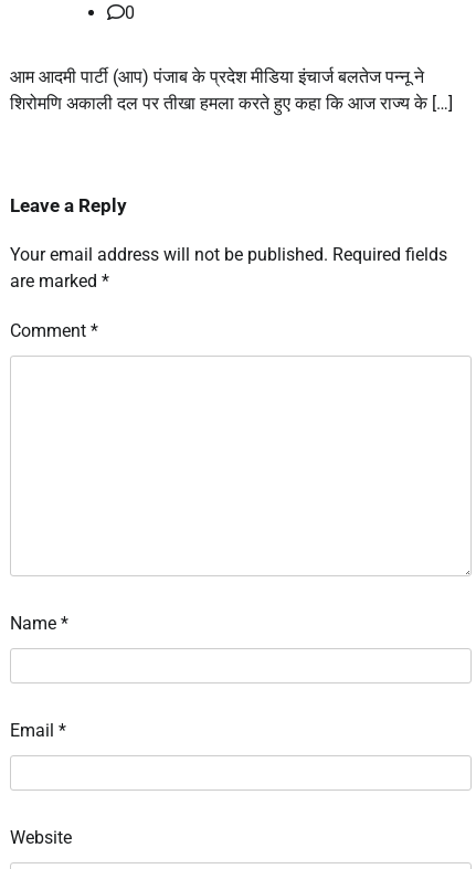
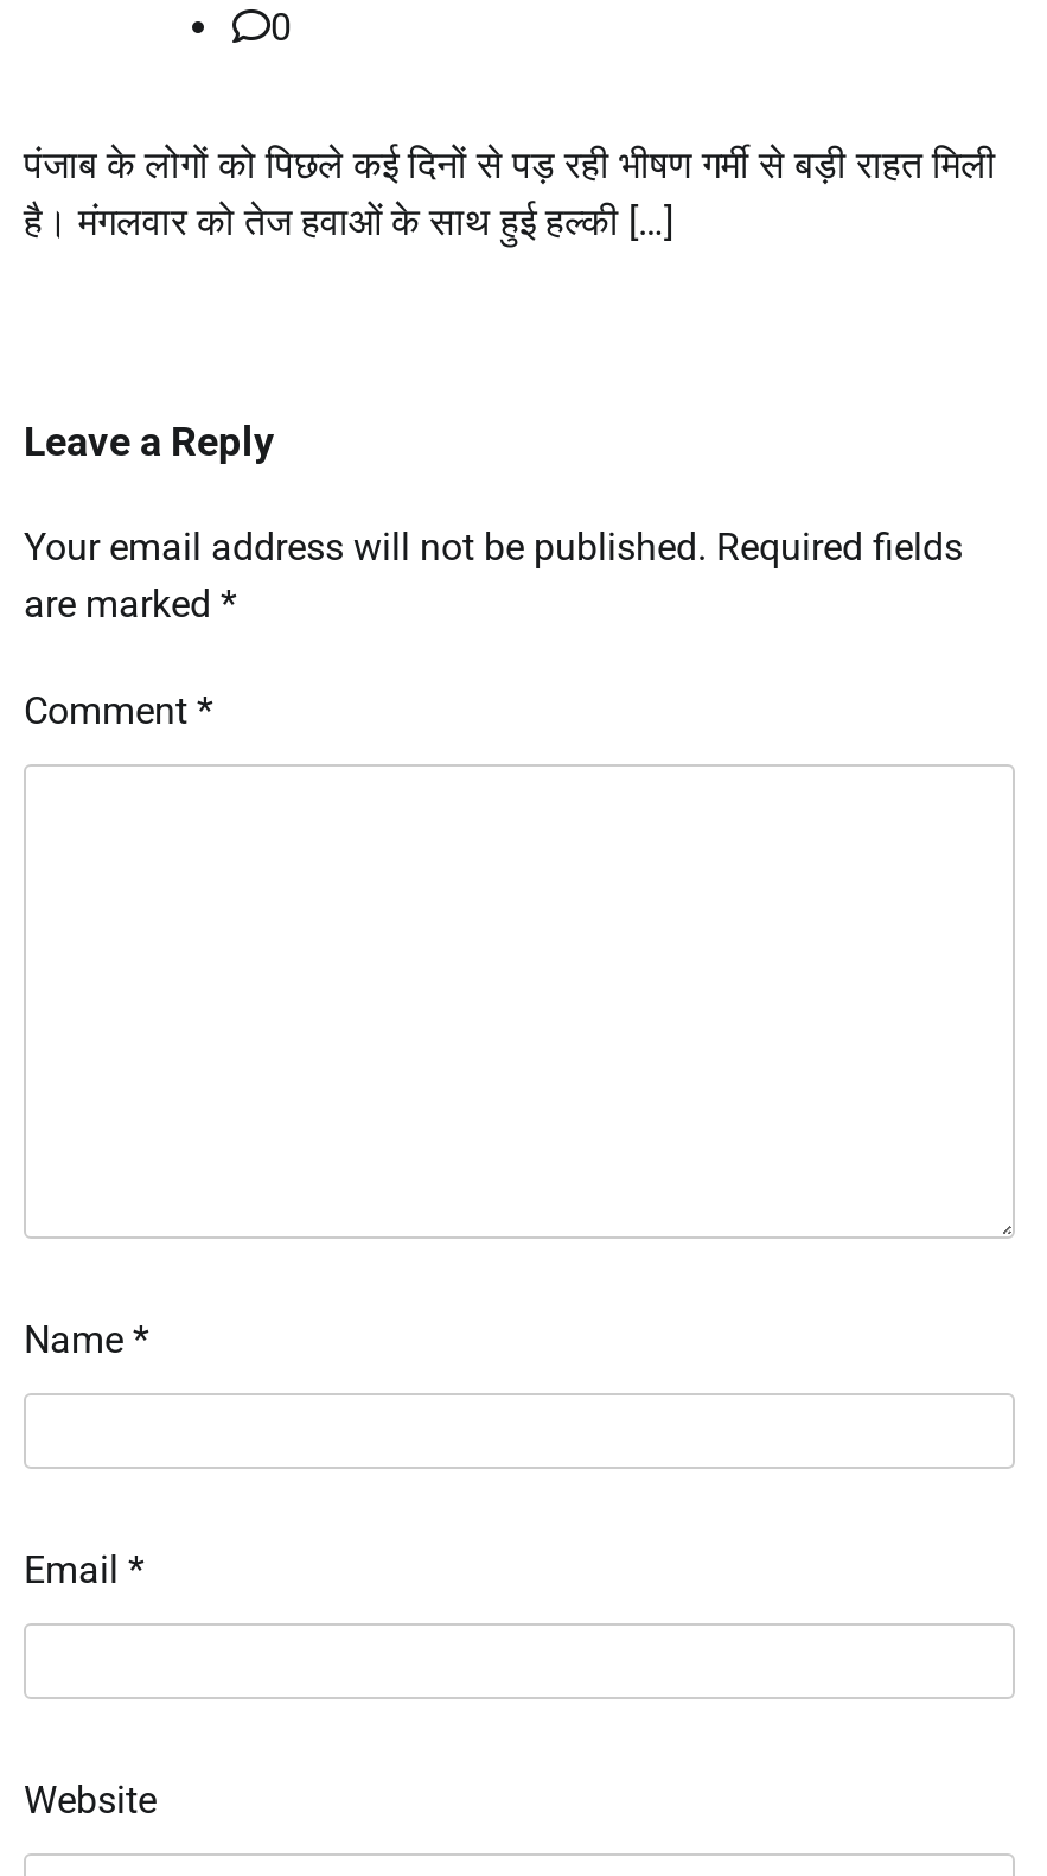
[10,67,453,114] आम आदमी पार्टी (आप) पंजाब के प्रदेश मीडिया इंचार्ज बलतेज पन्नू ने | शिरोमणि अकाली दल पर तीखा हमला करते हुए कहा कि आज राज्य के […] -> [24,143,996,245] पंजाब के लोगों को पिछले कई दिनों से पड़ रही भीषण गर्मी से बड़ी राहत मिली | है। मंगलवार को तेज हवाओं के साथ हुई हल्की […]

